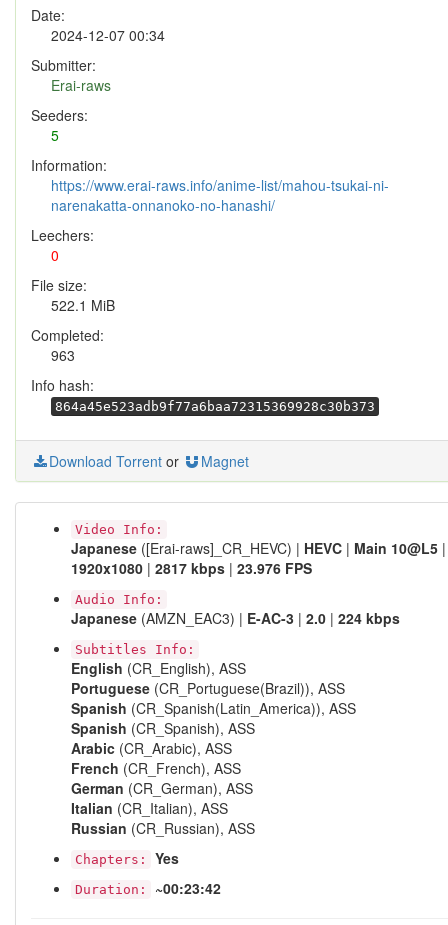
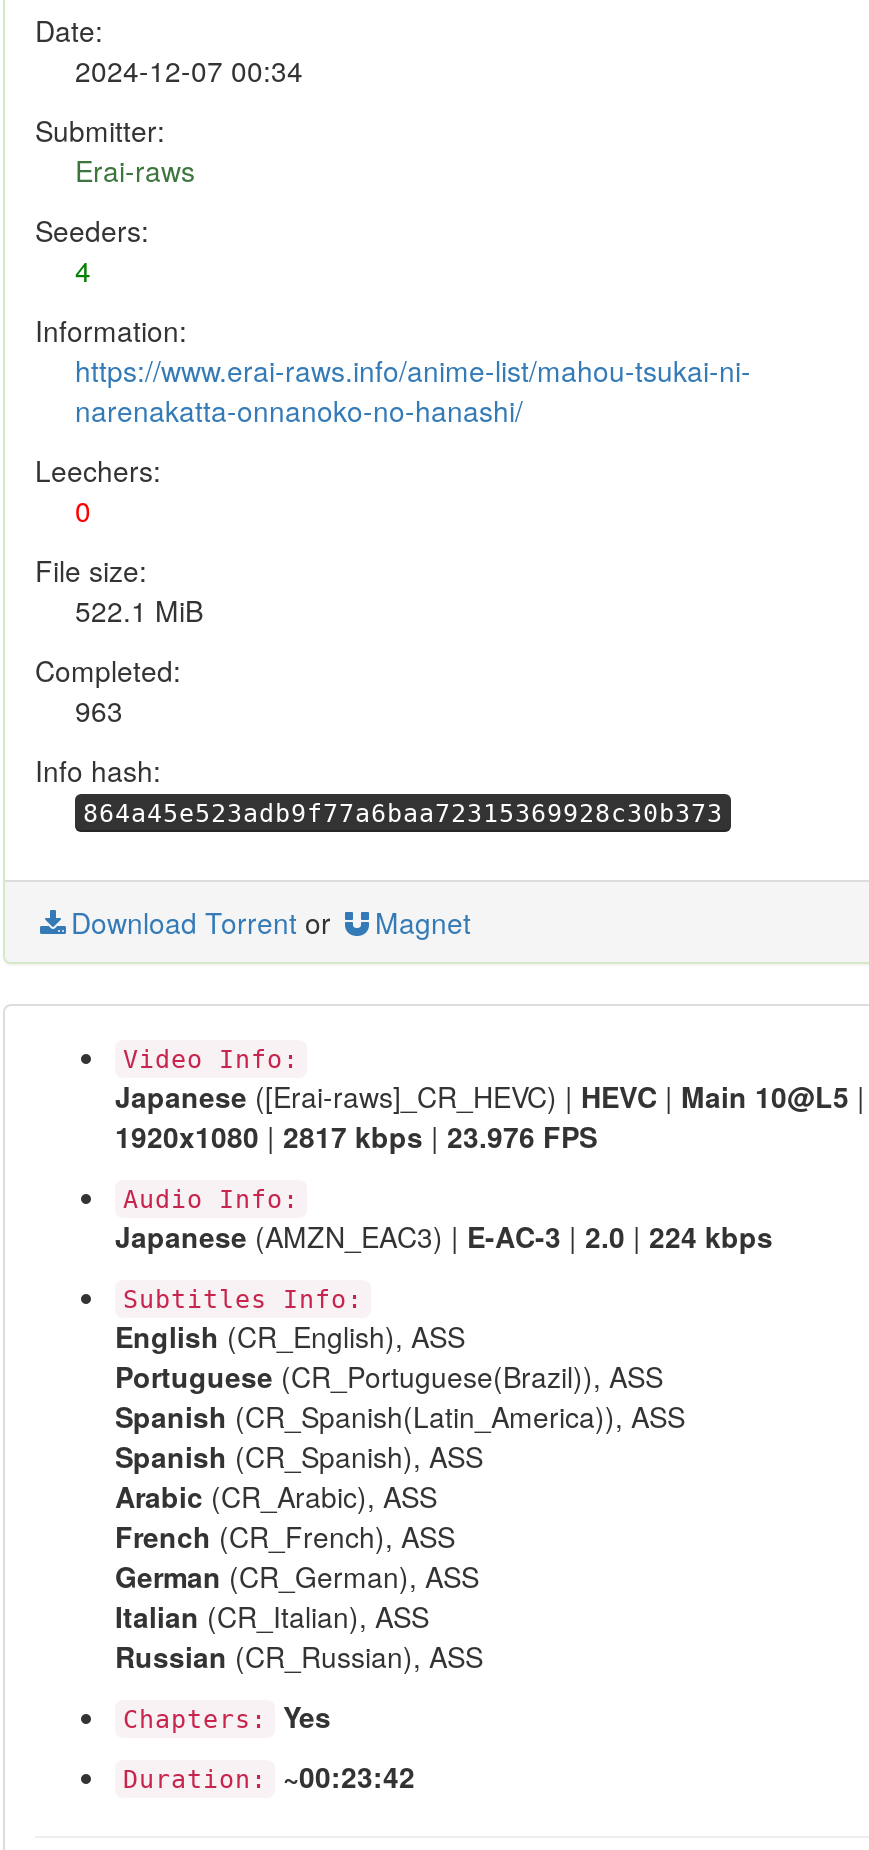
[51,125,59,145] 5 -> [75,250,91,290] 4

